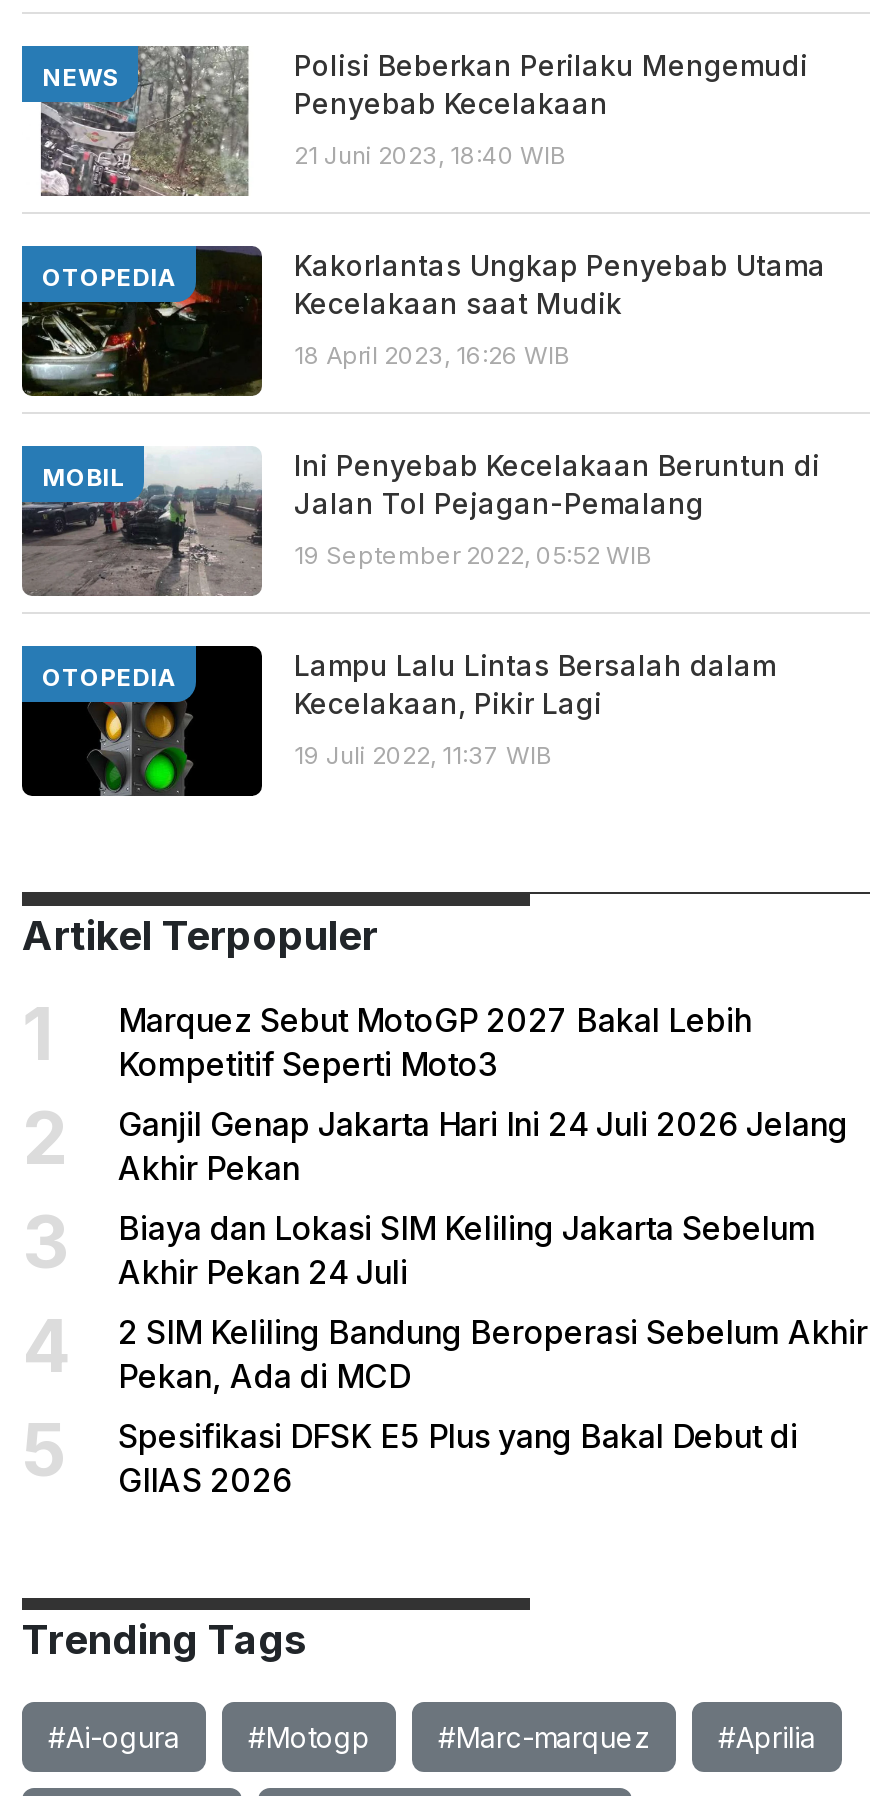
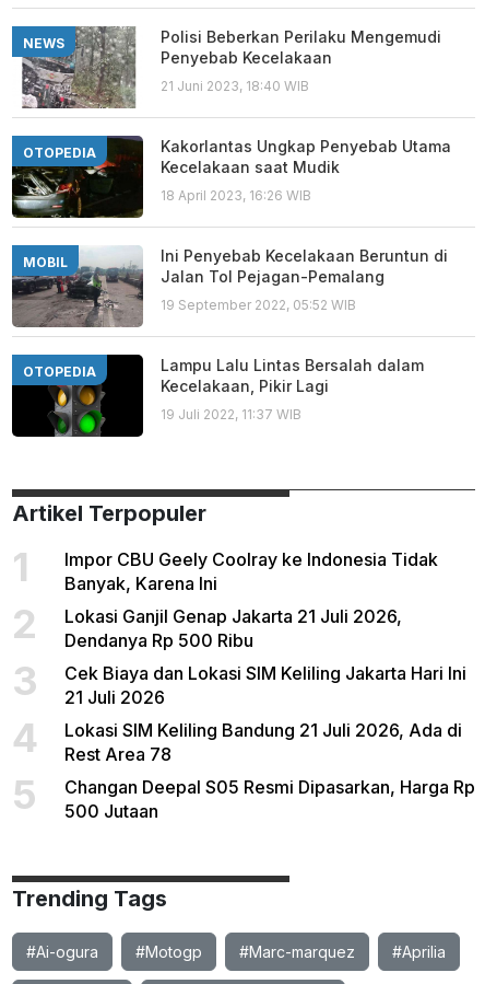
[118,1000,752,1084] Marquez Sebut MotoGP 2027 Bakal Lebih | Kompetitif Seperti Moto3 -> [64,548,438,594] Impor CBU Geely Coolray ke Indonesia Tidak | Banyak, Karena Ini
[118,1104,848,1188] Ganjil Genap Jakarta Hari Ini 24 Juli 2026 Jelang | Akhir Pekan -> [64,605,402,651] Lokasi Ganjil Genap Jakarta 21 Juli 2026, | Dendanya Rp 500 Ribu
[118,1208,816,1292] Biaya dan Lokasi SIM Keliling Jakarta Sebelum | Akhir Pekan 24 Juli -> [64,662,466,708] Cek Biaya dan Lokasi SIM Keliling Jakarta Hari Ini | 21 Juli 2026
[118,1312,868,1396] 2 SIM Keliling Bandung Beroperasi Sebelum Akhir | Pekan, Ada di MCD -> [64,719,462,765] Lokasi SIM Keliling Bandung 21 Juli 2026, Ada di | Rest Area 78
[118,1416,798,1500] Spesifikasi DFSK E5 Plus yang Bakal Debut di | GIIAS 2026 -> [64,776,475,822] Changan Deepal S05 Resmi Dipasarkan, Harga Rp | 500 Jutaan

